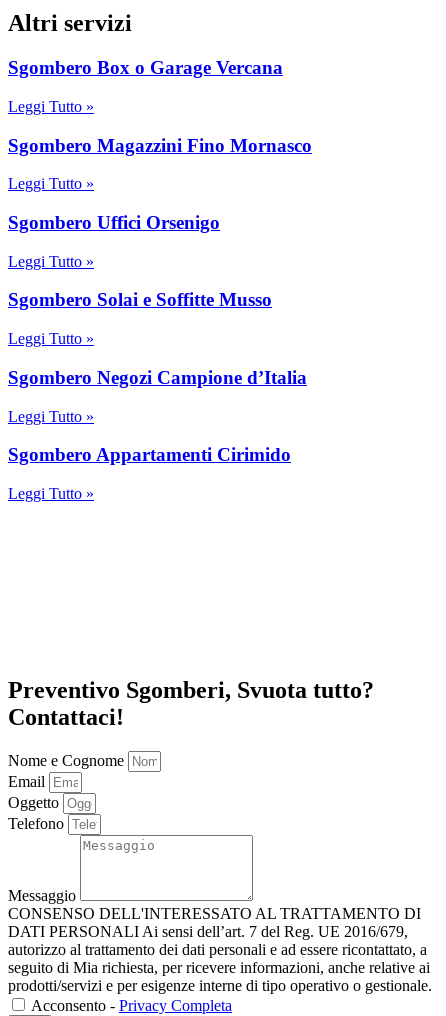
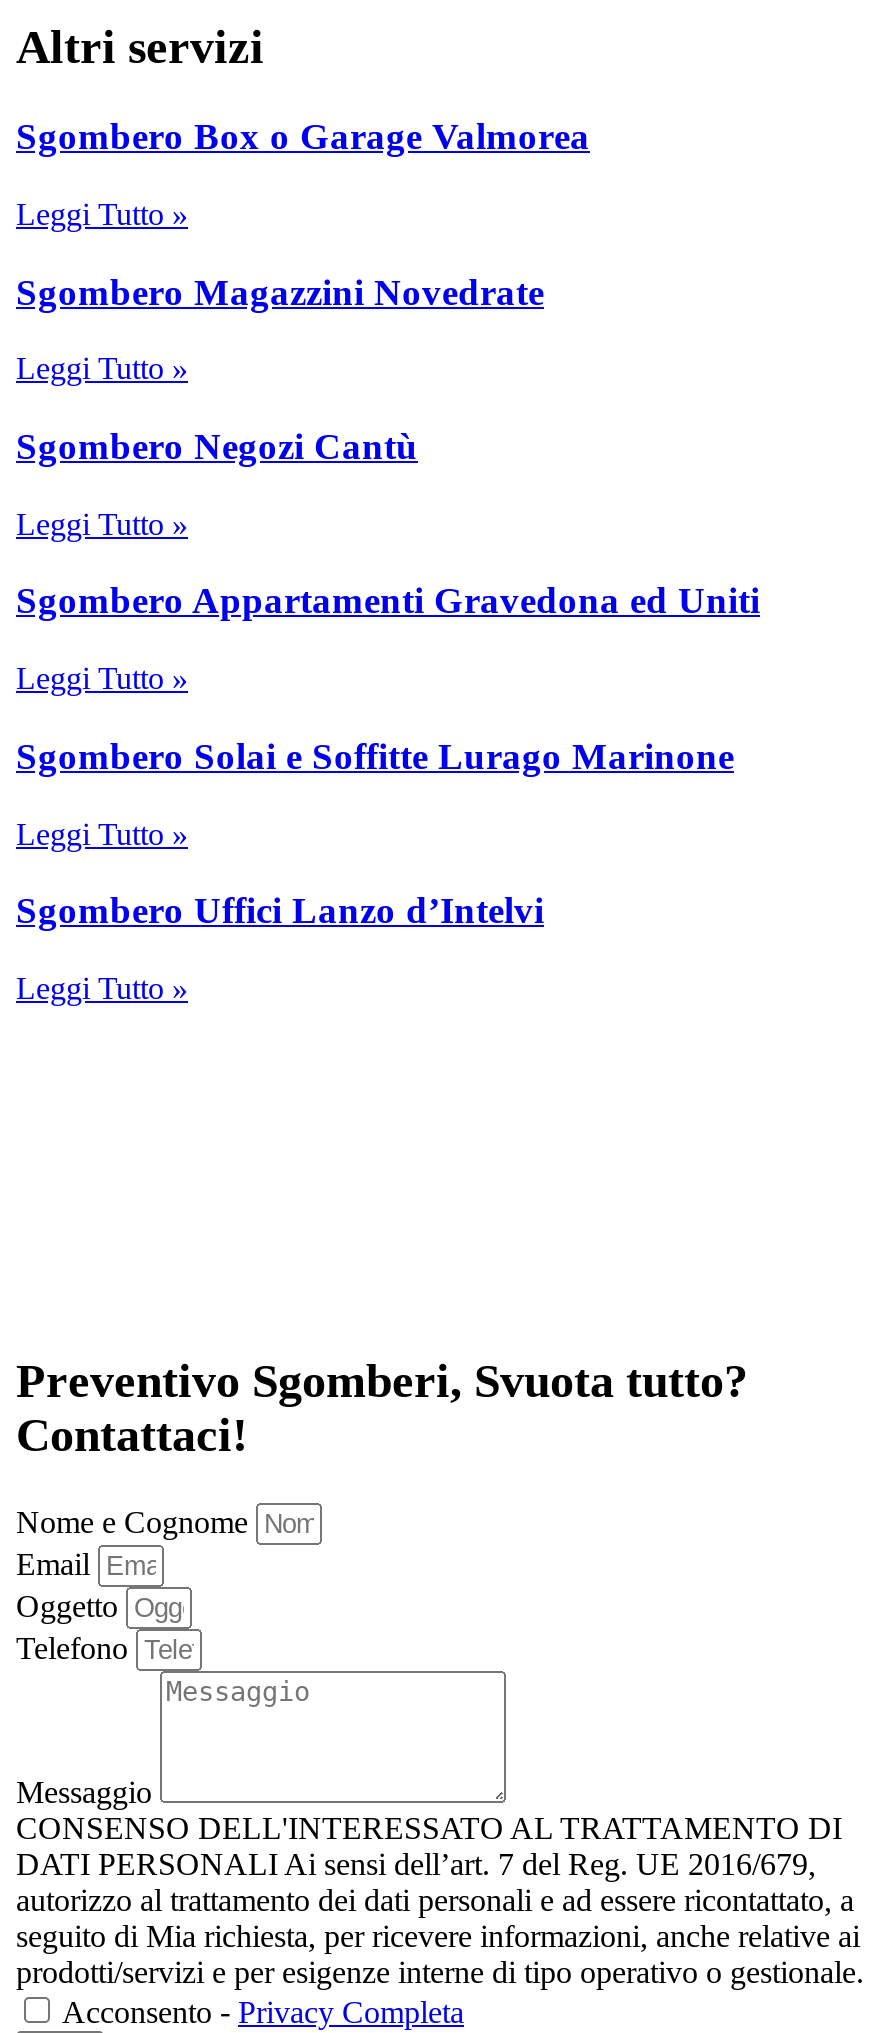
[8,57,283,78] Sgombero Box o Garage Vercana -> [16,115,590,157] Sgombero Box o Garage Valmorea
[8,134,312,155] Sgombero Magazzini Fino Mornasco -> [16,270,544,312] Sgombero Magazzini Novedrate
[8,212,220,233] Sgombero Uffici Orsenigo -> [16,425,418,467] Sgombero Negozi Cantù
[8,289,272,310] Sgombero Solai e Soffitte Musso -> [16,580,760,622] Sgombero Appartamenti Gravedona ed Uniti
[8,367,307,388] Sgombero Negozi Campione d’Italia -> [16,735,734,777] Sgombero Solai e Soffitte Lurago Marinone
[8,444,291,465] Sgombero Appartamenti Cirimido -> [16,889,544,931] Sgombero Uffici Lanzo d’Intelvi

